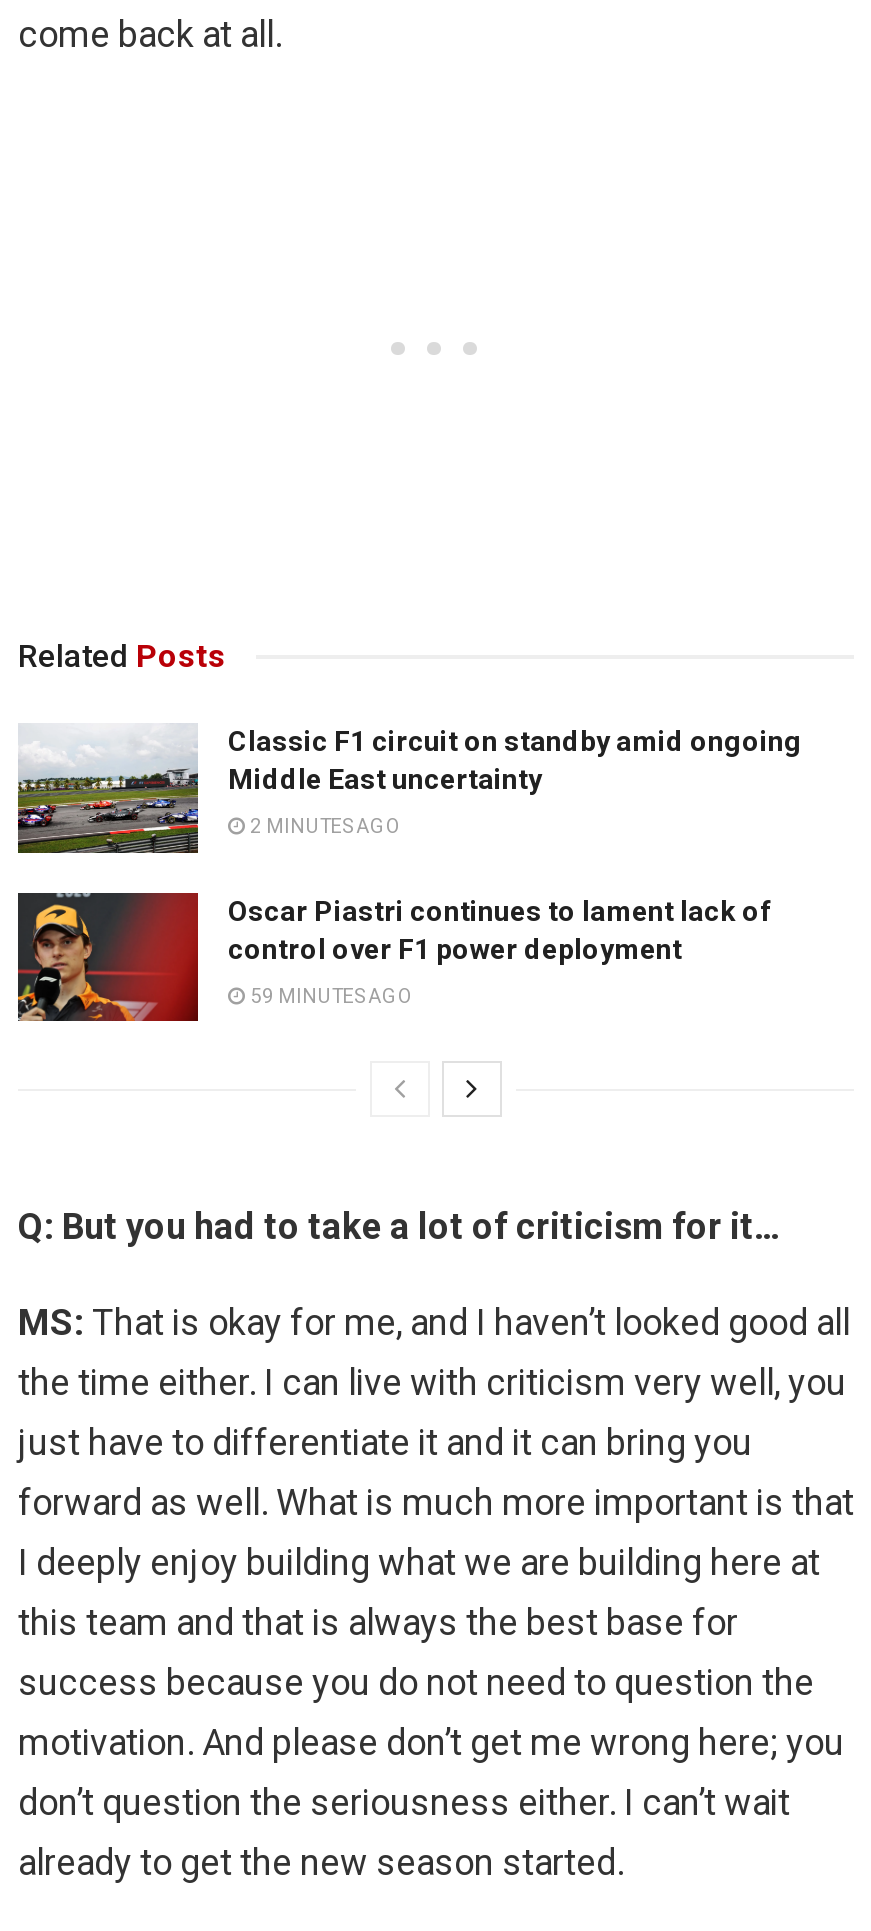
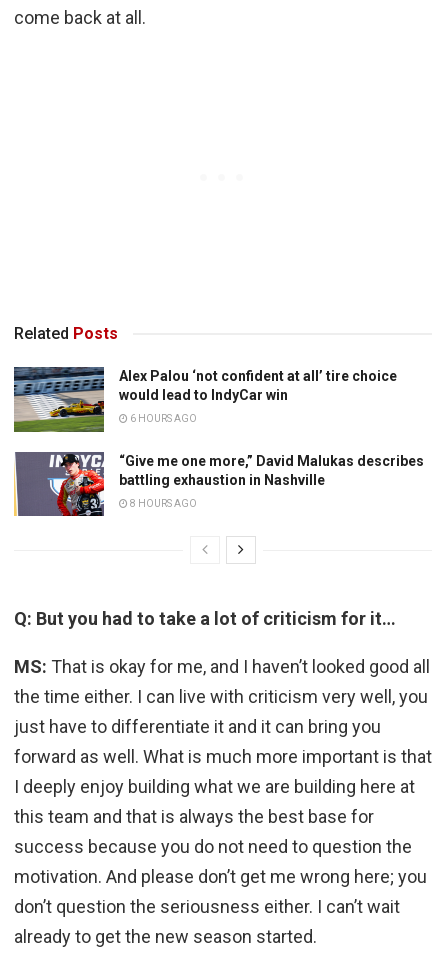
[18,723,802,853] [image] | Classic F1 circuit on standby amid ongoing | Middle East uncertainty -> [13,366,397,432] [image] | Alex Palou ‘not confident at all’ tire choice | would lead to IndyCar win
[246,815,402,837] 2 MINUTES AGO -> [128,413,197,424] 6 HOURS AGO
[16,893,770,1023] [image] | Oscar Piastri continues to lament lack of | control over F1 power deployment -> [13,451,424,517] [image] | “Give me one more,” David Malukas describes | battling exhaustion in Nashville
[246,984,414,1006] 59 MINUTES AGO -> [128,497,197,508] 8 HOURS AGO

